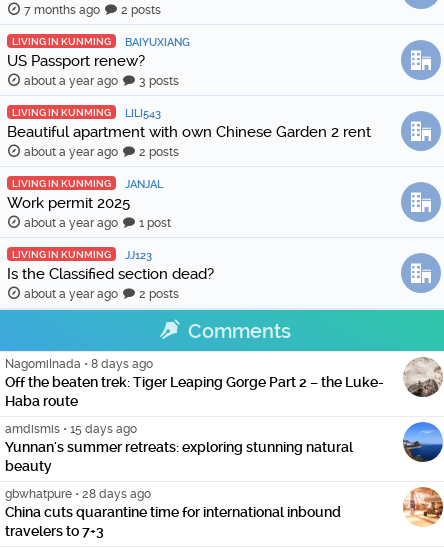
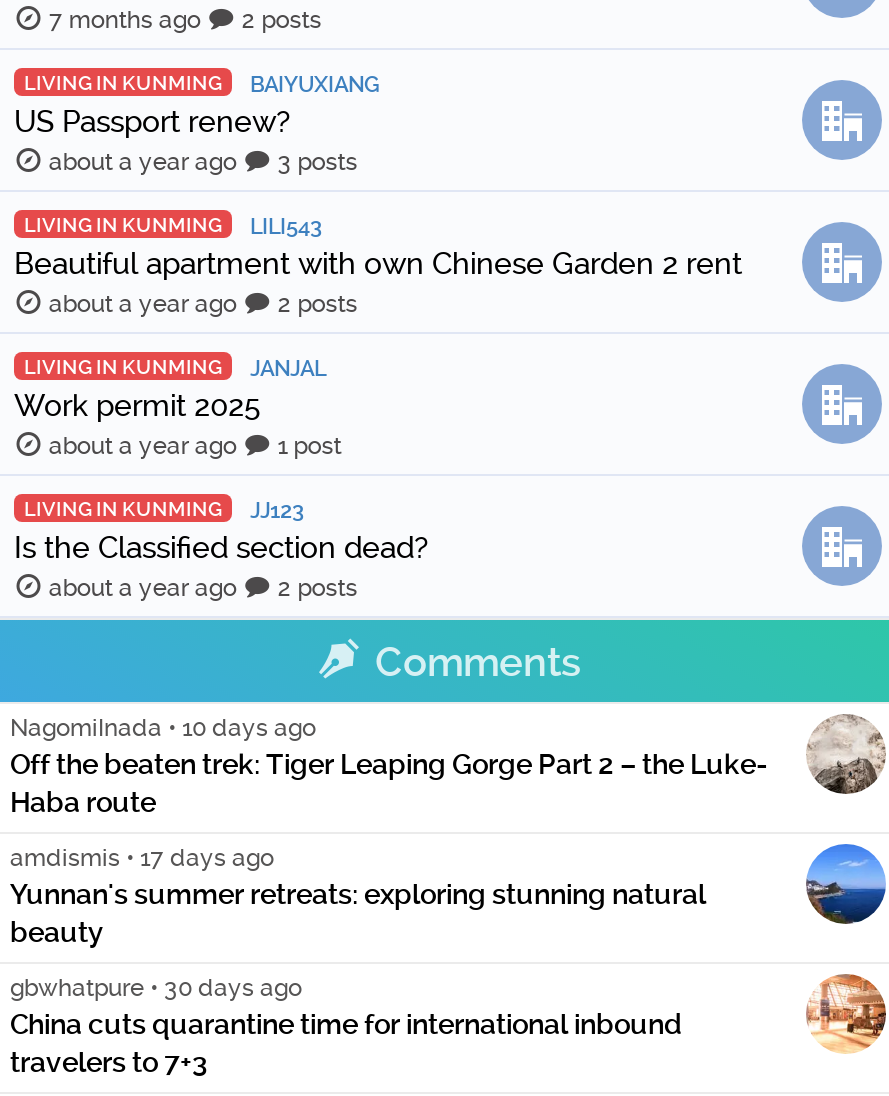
[5,357,153,371] NagomiInada • 8 days ago -> [10,714,316,742] NagomiInada • 10 days ago
[5,422,137,436] amdismis • 15 days ago -> [10,844,274,872] amdismis • 17 days ago
[5,487,151,501] gbwhatpure • 28 days ago -> [10,974,302,1002] gbwhatpure • 30 days ago

